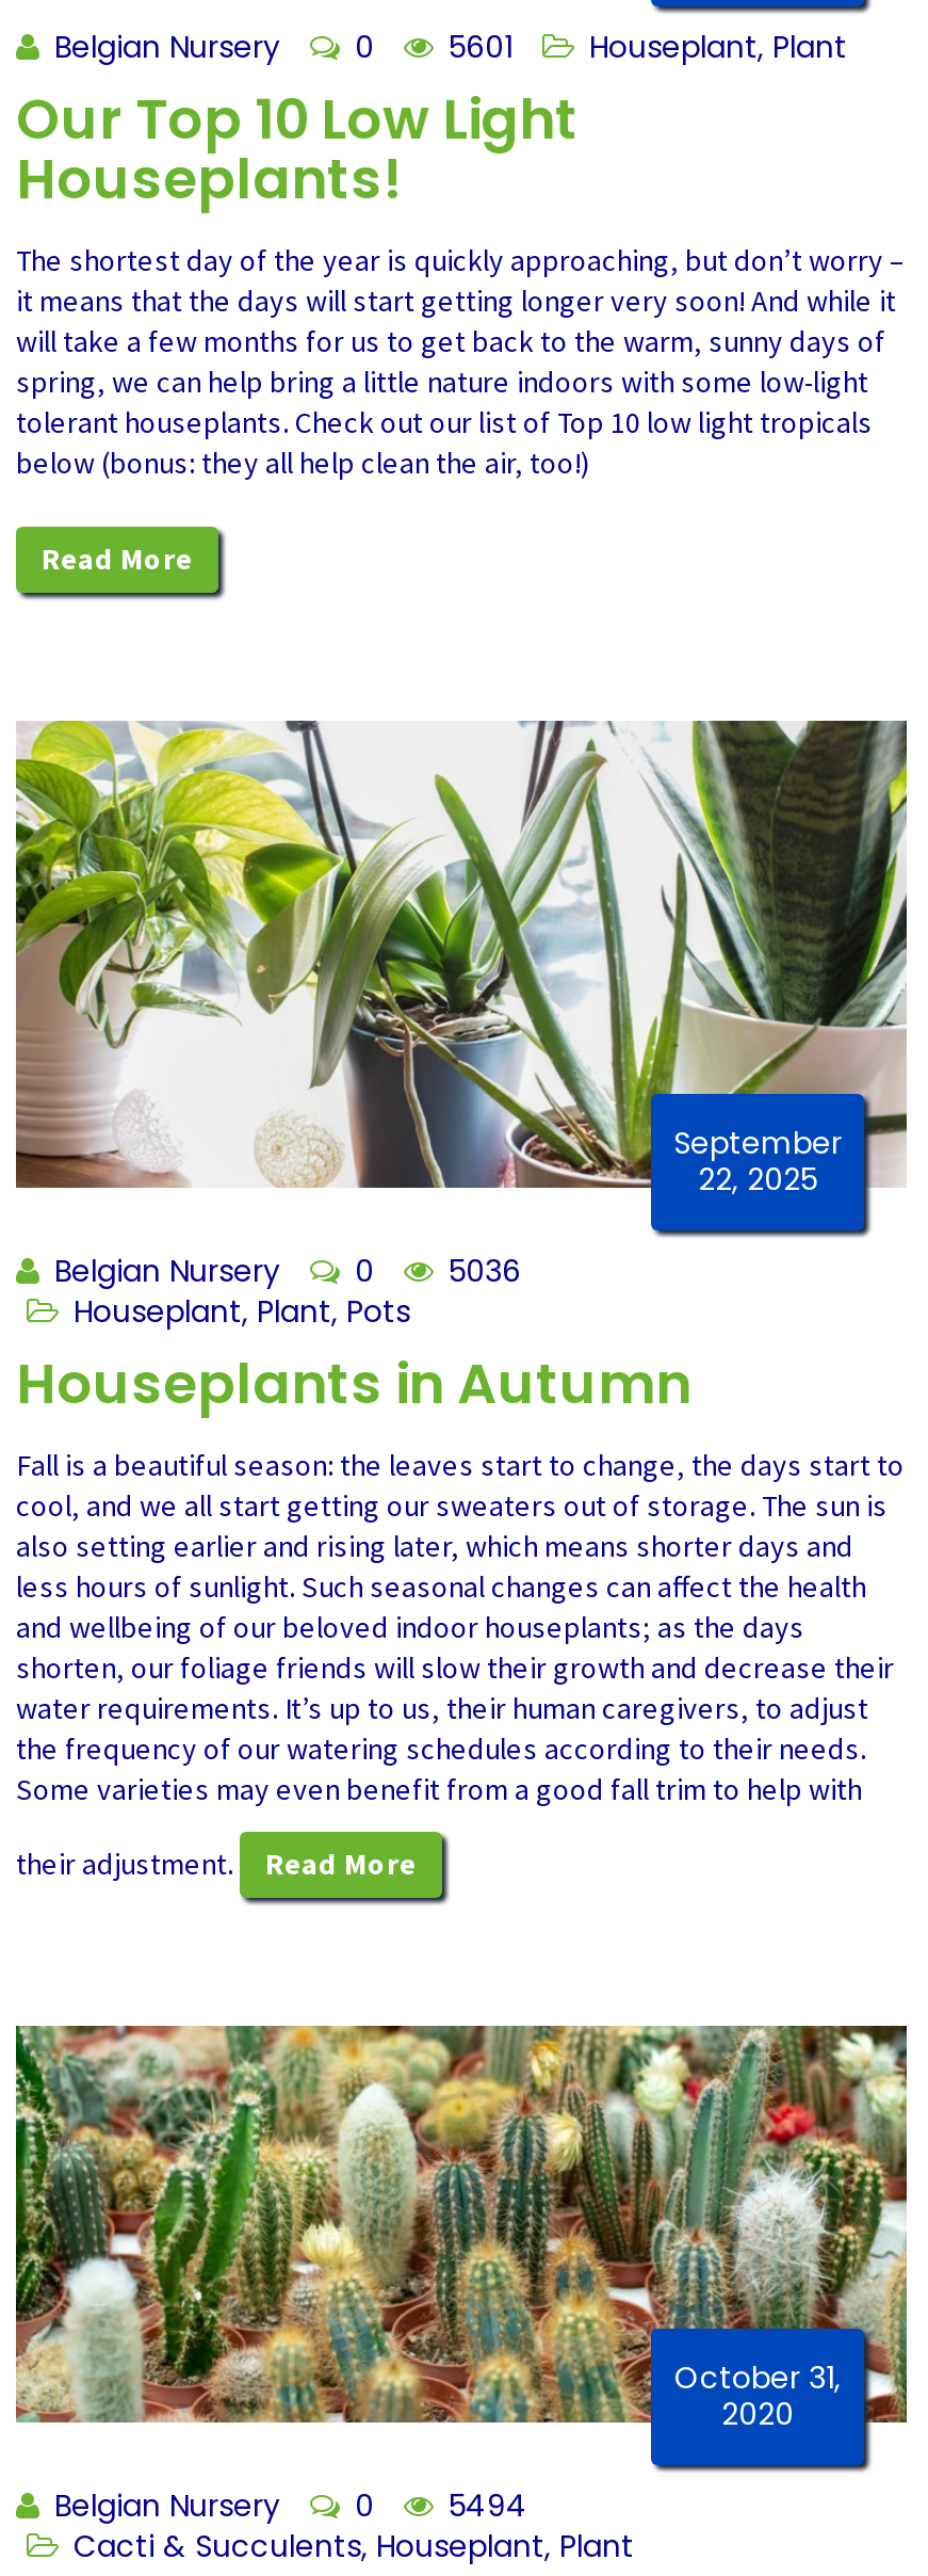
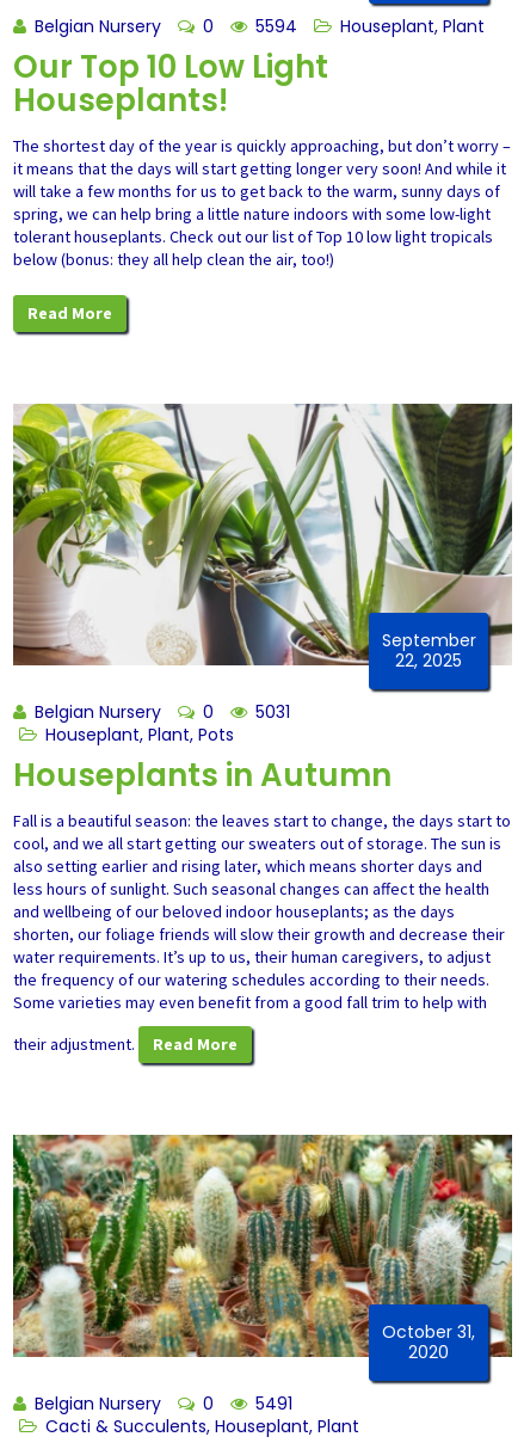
[46,26,847,68] Belgian Nursery 0 5601 Houseplant, Plant -> [30,14,485,38] Belgian Nursery 0 5594 Houseplant, Plant
[46,1250,521,1293] Belgian Nursery 0 5036 -> [30,700,290,724] Belgian Nursery 0 5031
[46,2483,527,2526] Belgian Nursery 0 5494 -> [30,1391,292,1415] Belgian Nursery 0 5491

